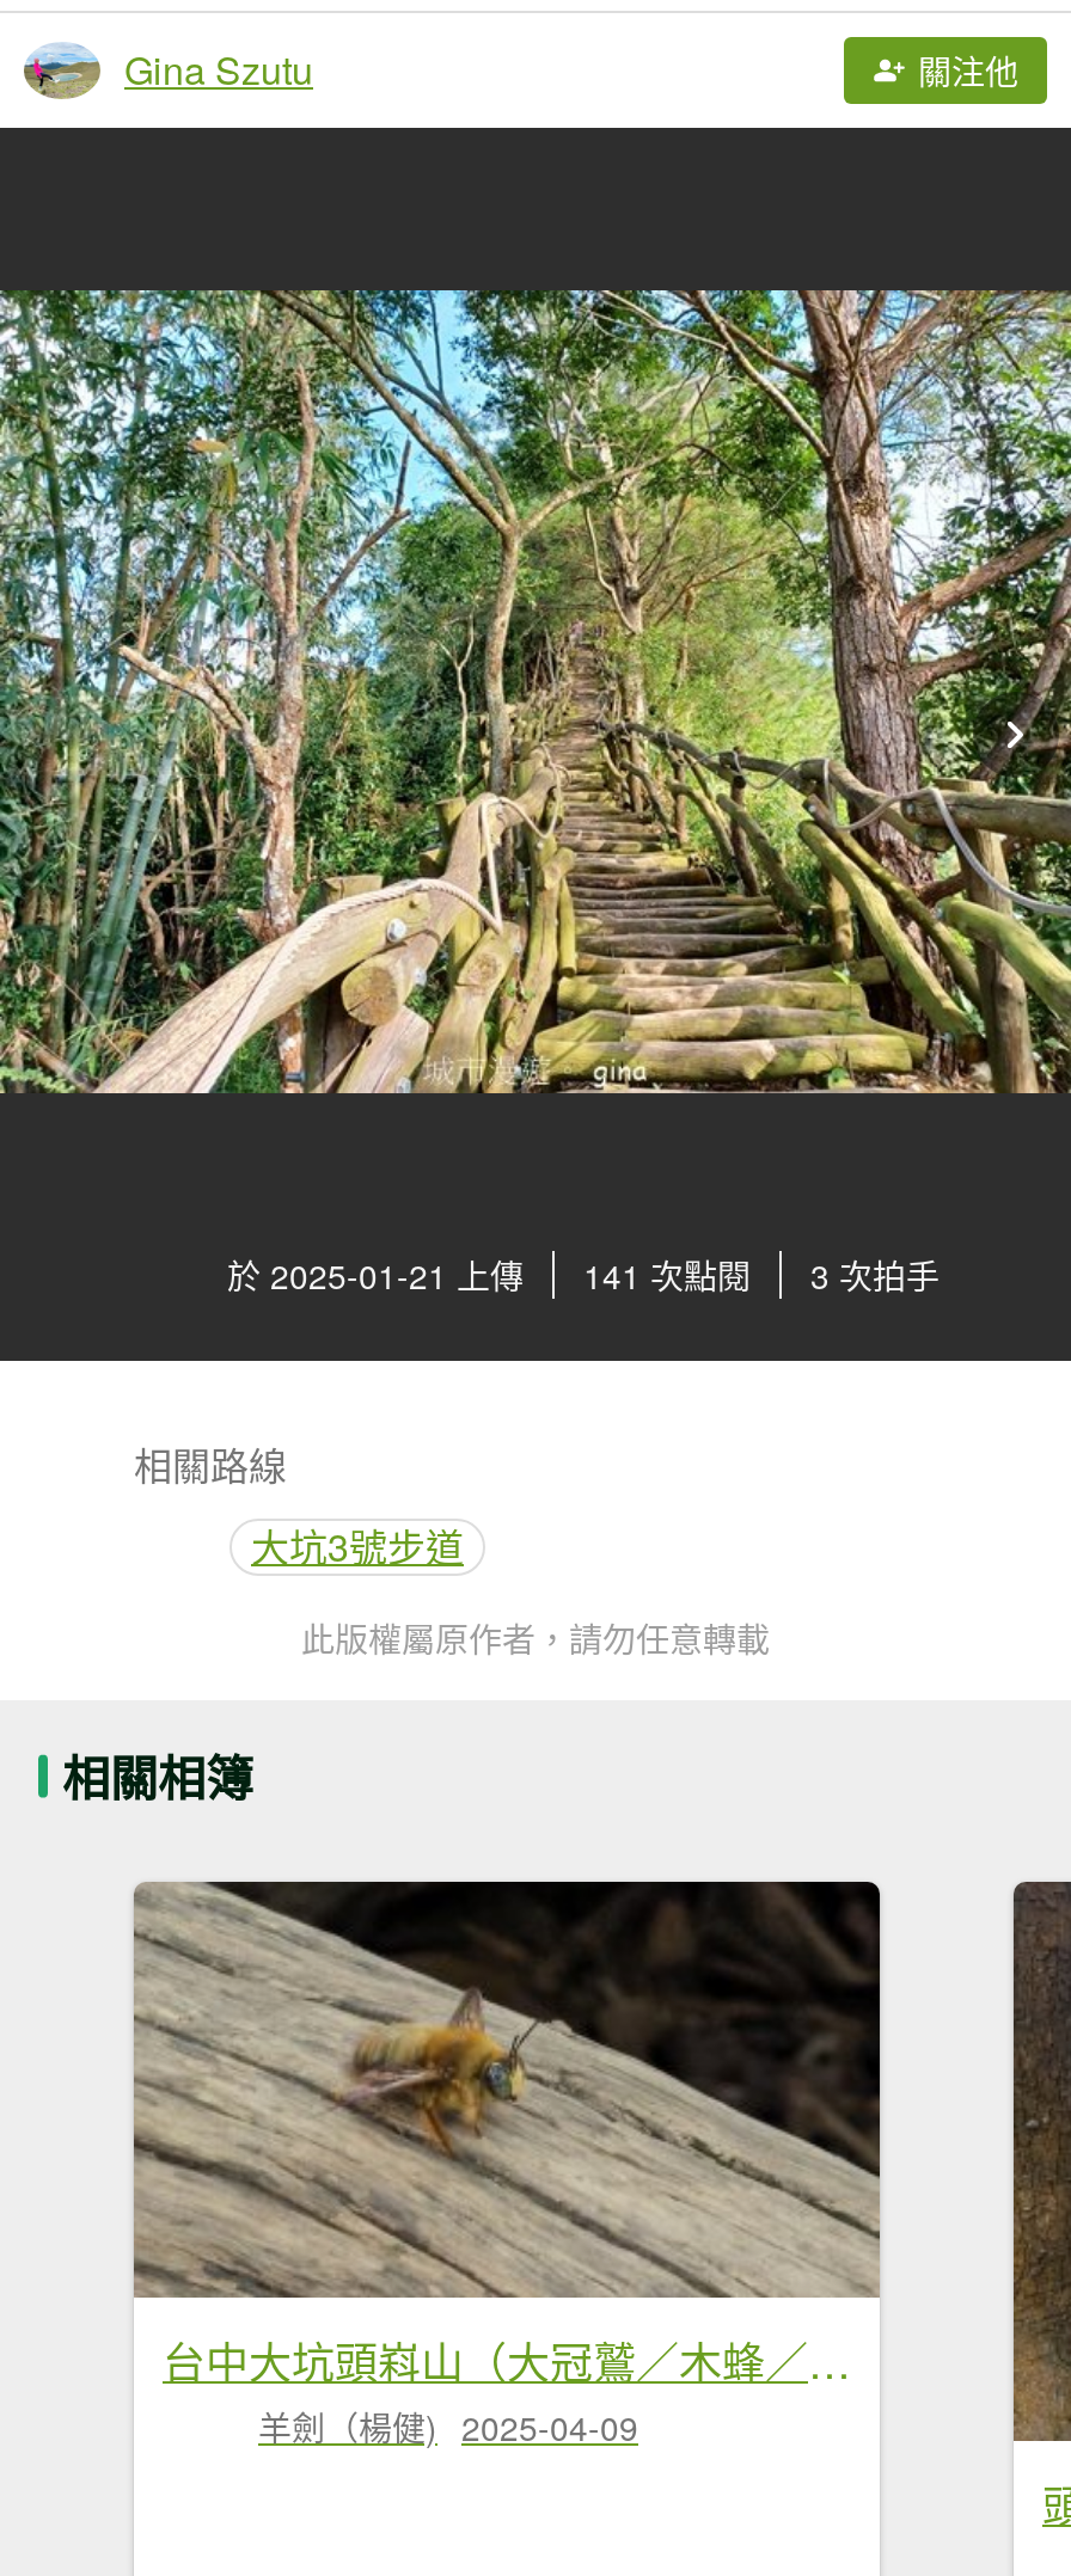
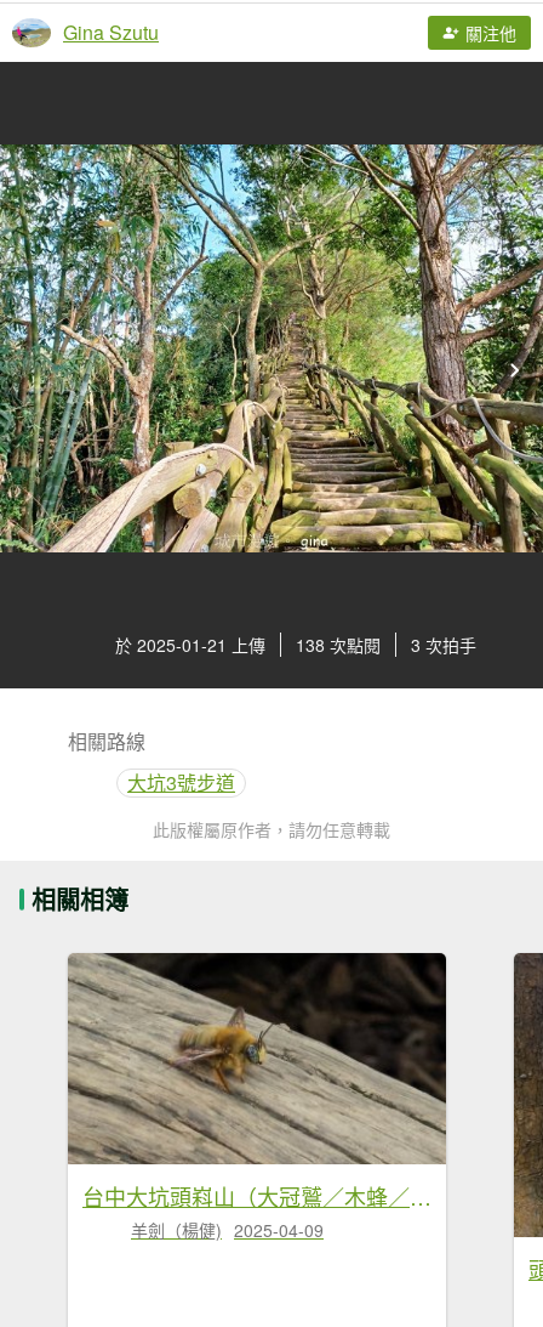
[227,1251,940,1299] 於 2025-01-21 上傳 141 次點閱 3 次拍手 -> [115,633,476,657] 於 2025-01-21 上傳 138 次點閱 3 次拍手

